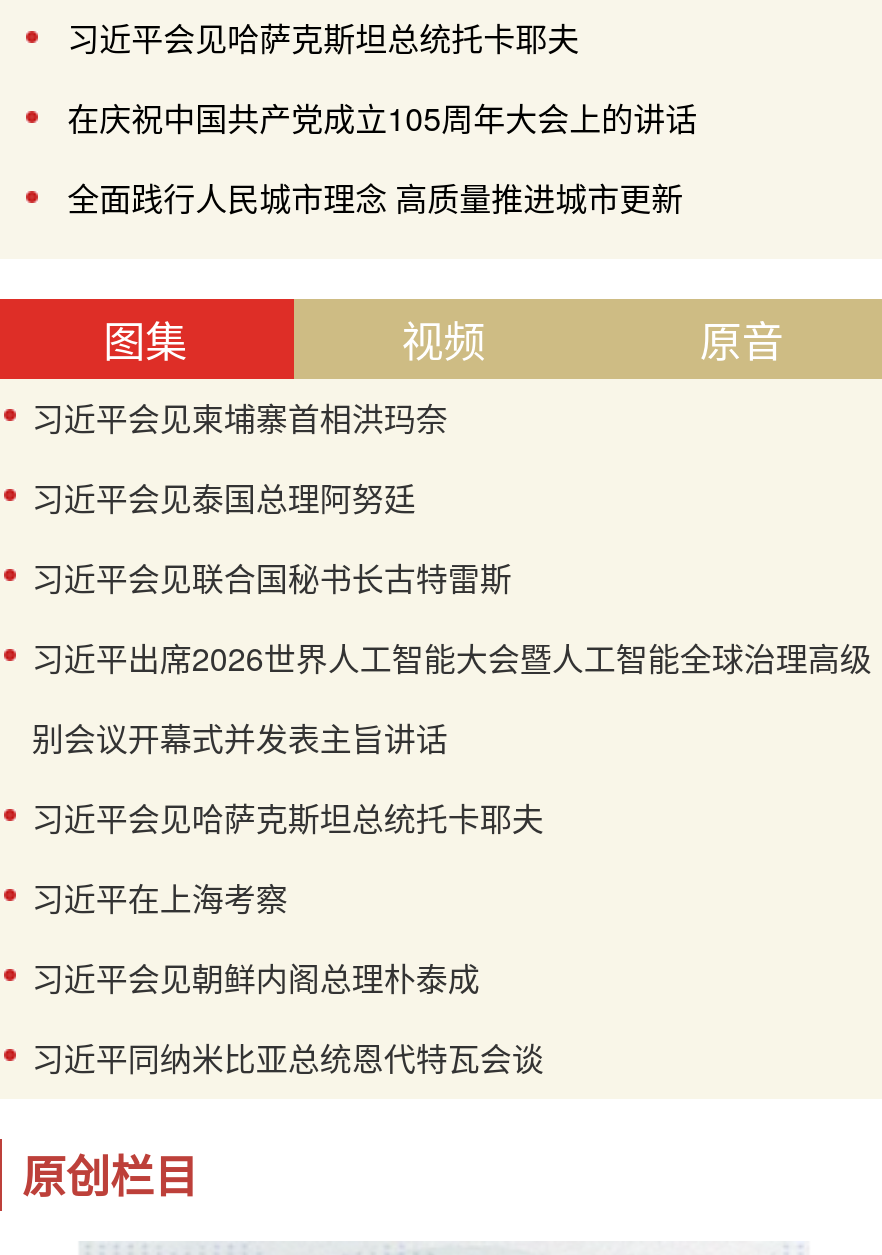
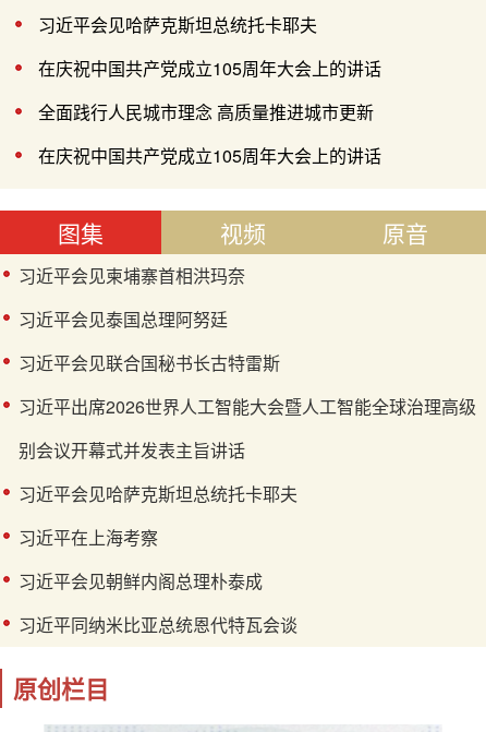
none -> [38,143,381,168] 在庆祝中国共产党成立105周年大会上的讲话

